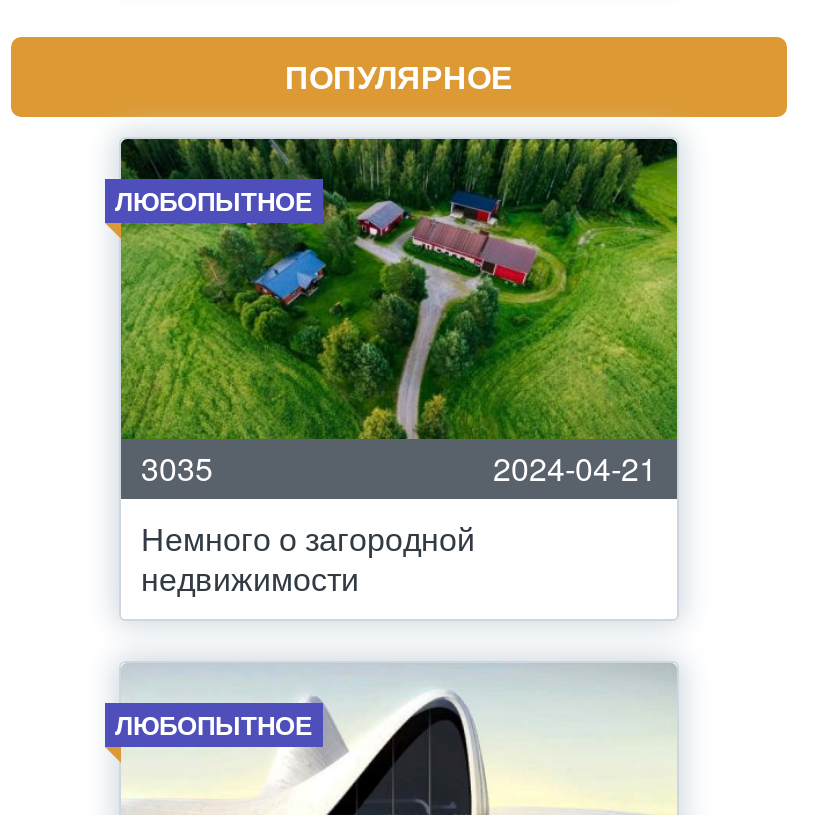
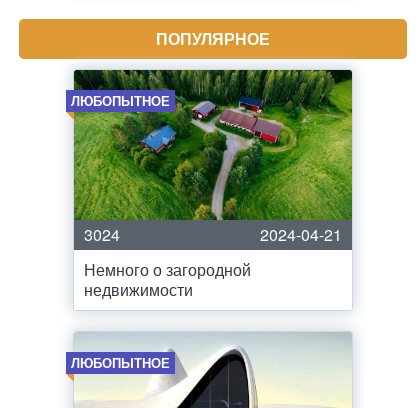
[141,445,213,491] 3035 -> [84,223,120,246] 3024

